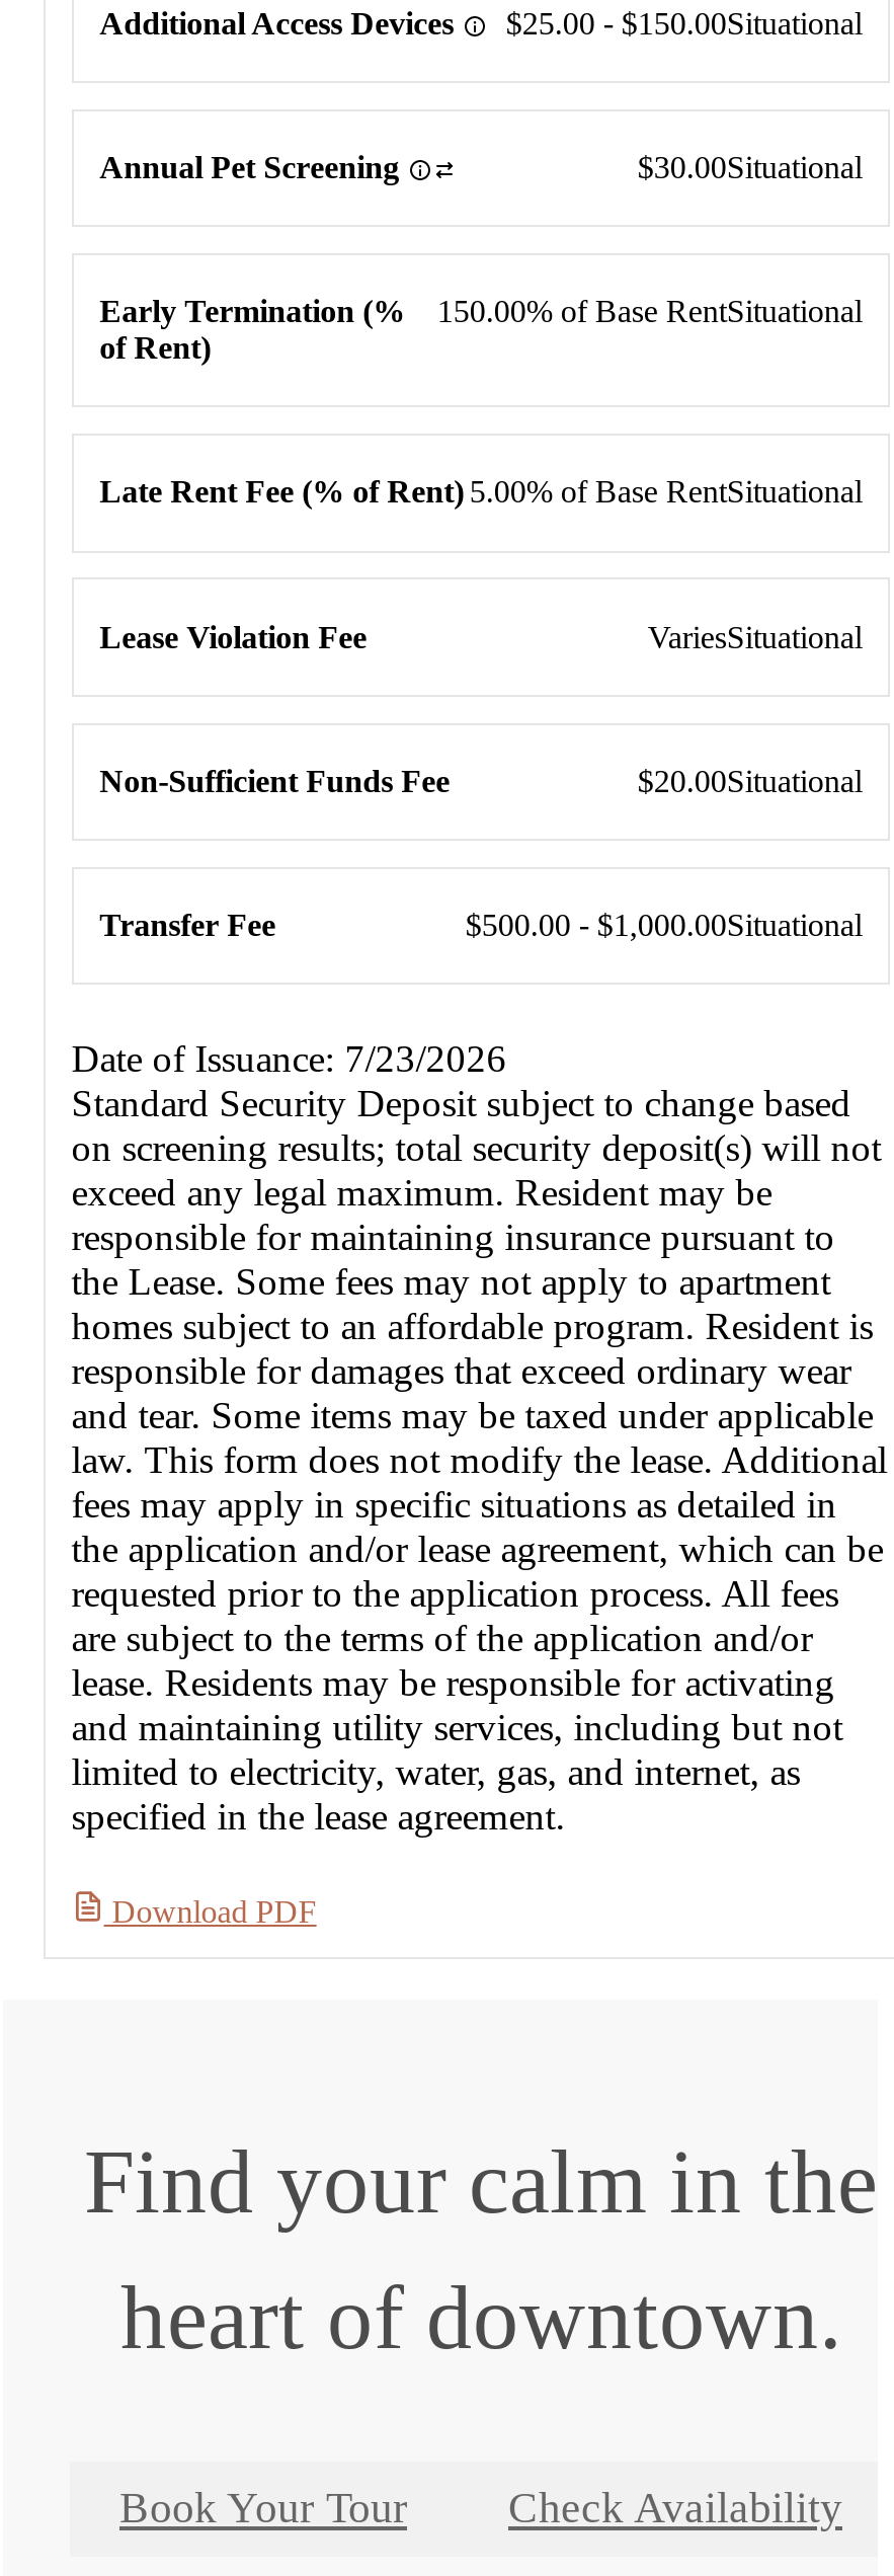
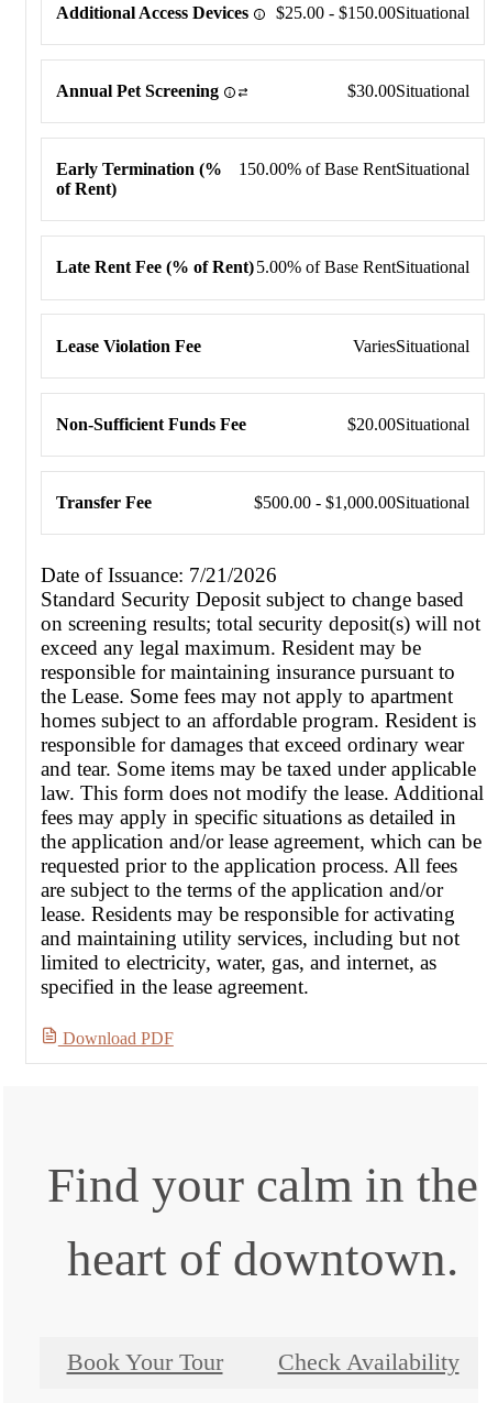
[71,1037,507,1079] Date of Issuance: 7/23/2026 -> [40,563,277,586] Date of Issuance: 7/21/2026

